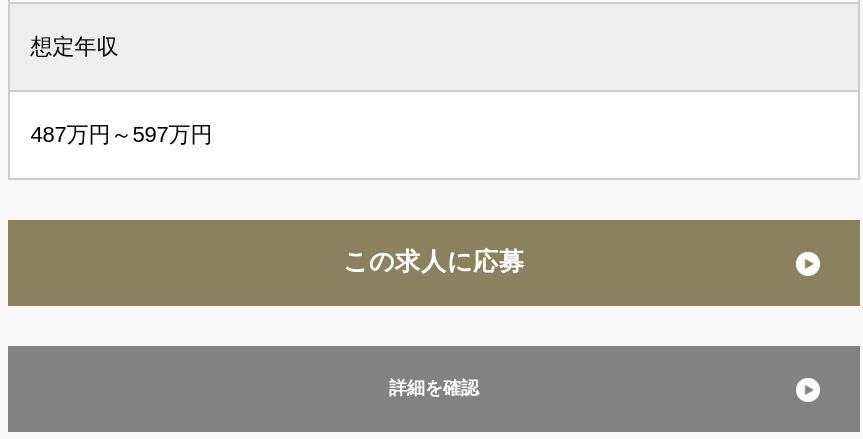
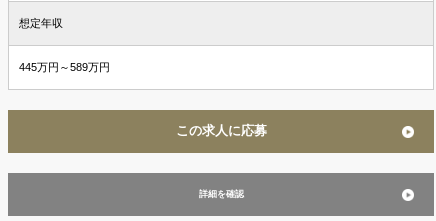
[30,122,212,146] 487万円～597万円 -> [19,61,110,73] 445万円～589万円

